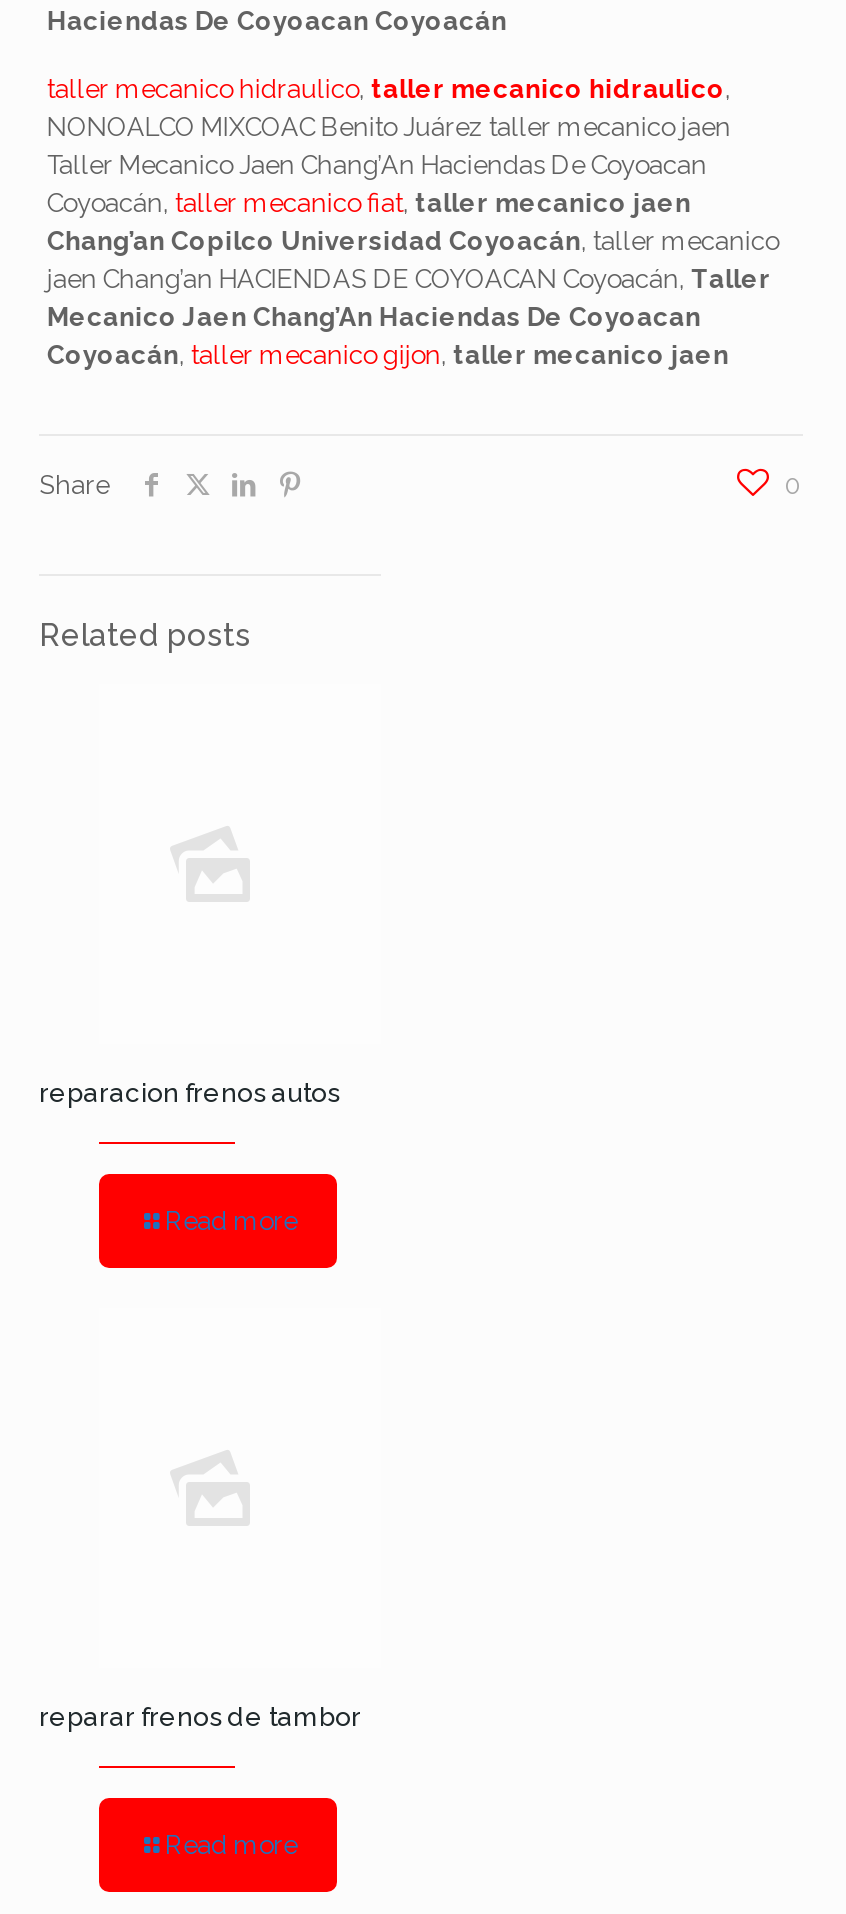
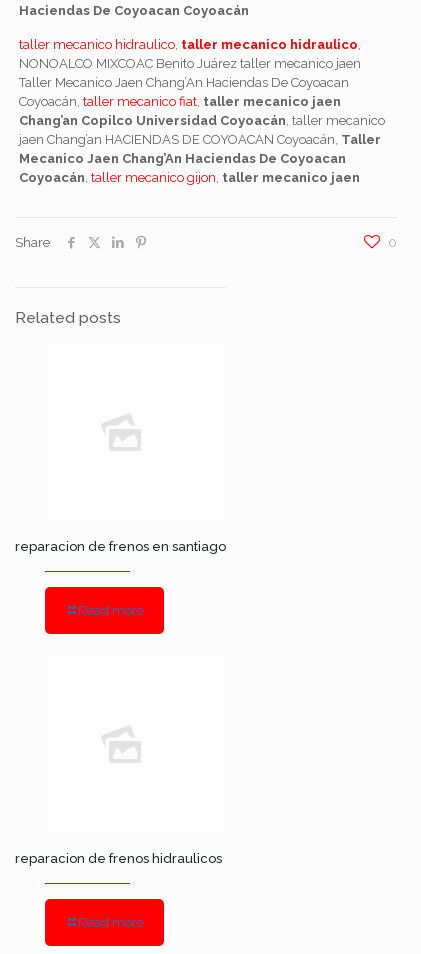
[39,1078,339,1108] reparacion frenos autos -> [15,539,226,554] reparacion de frenos en santiago
[39,1702,361,1732] reparar frenos de tambor -> [15,851,222,866] reparacion de frenos hidraulicos

